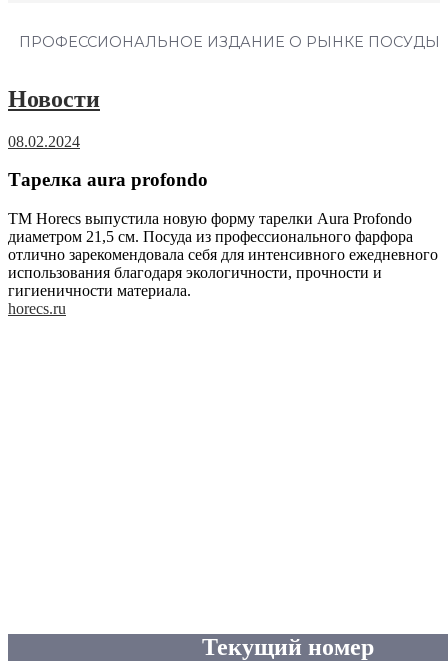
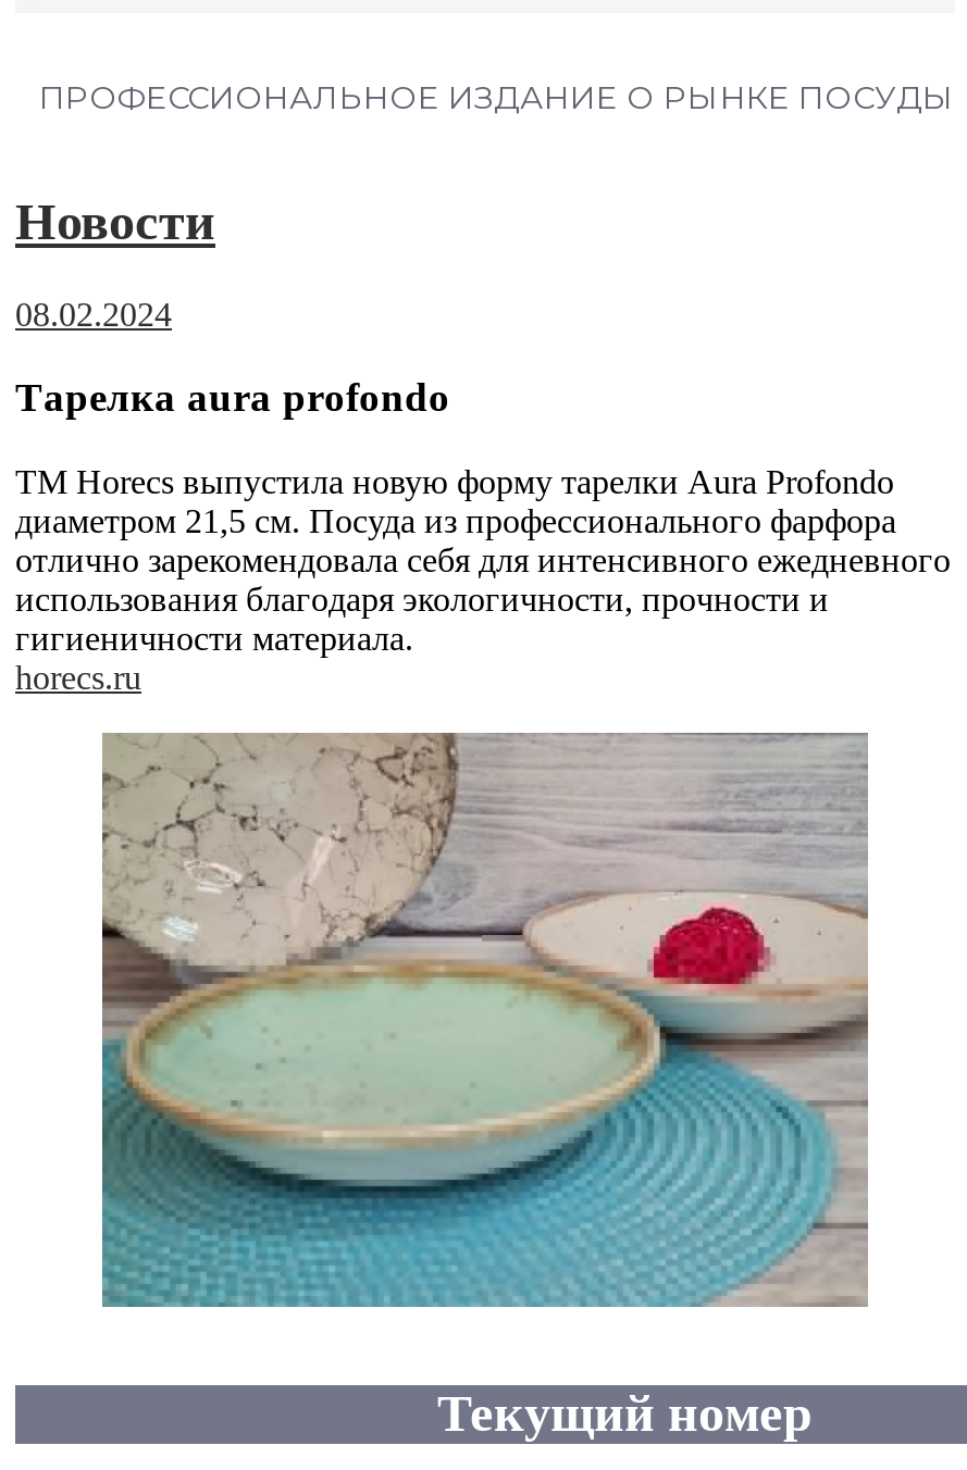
none -> [100,731,870,1309] [image]

